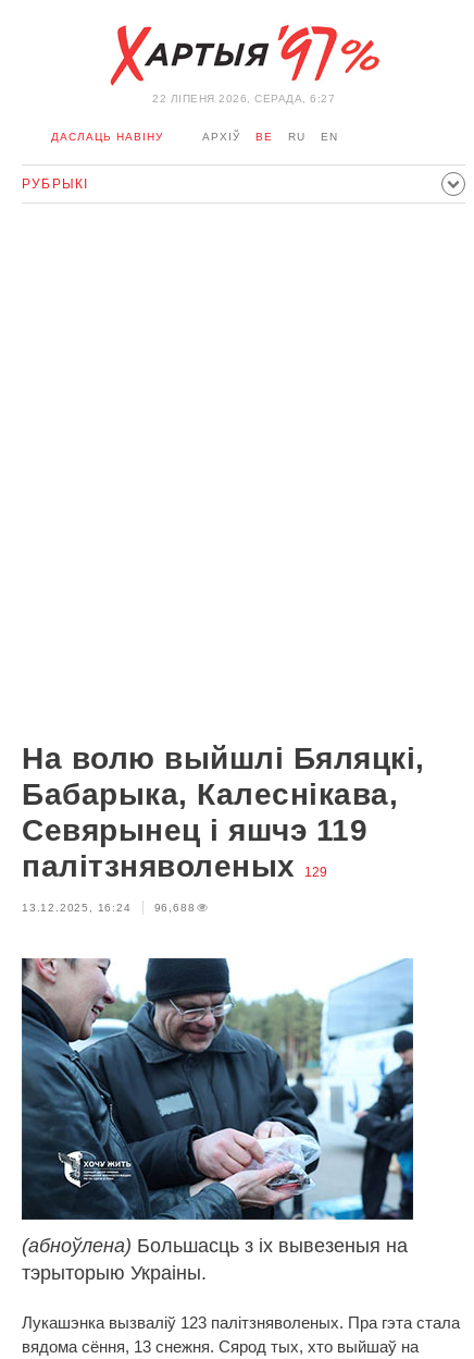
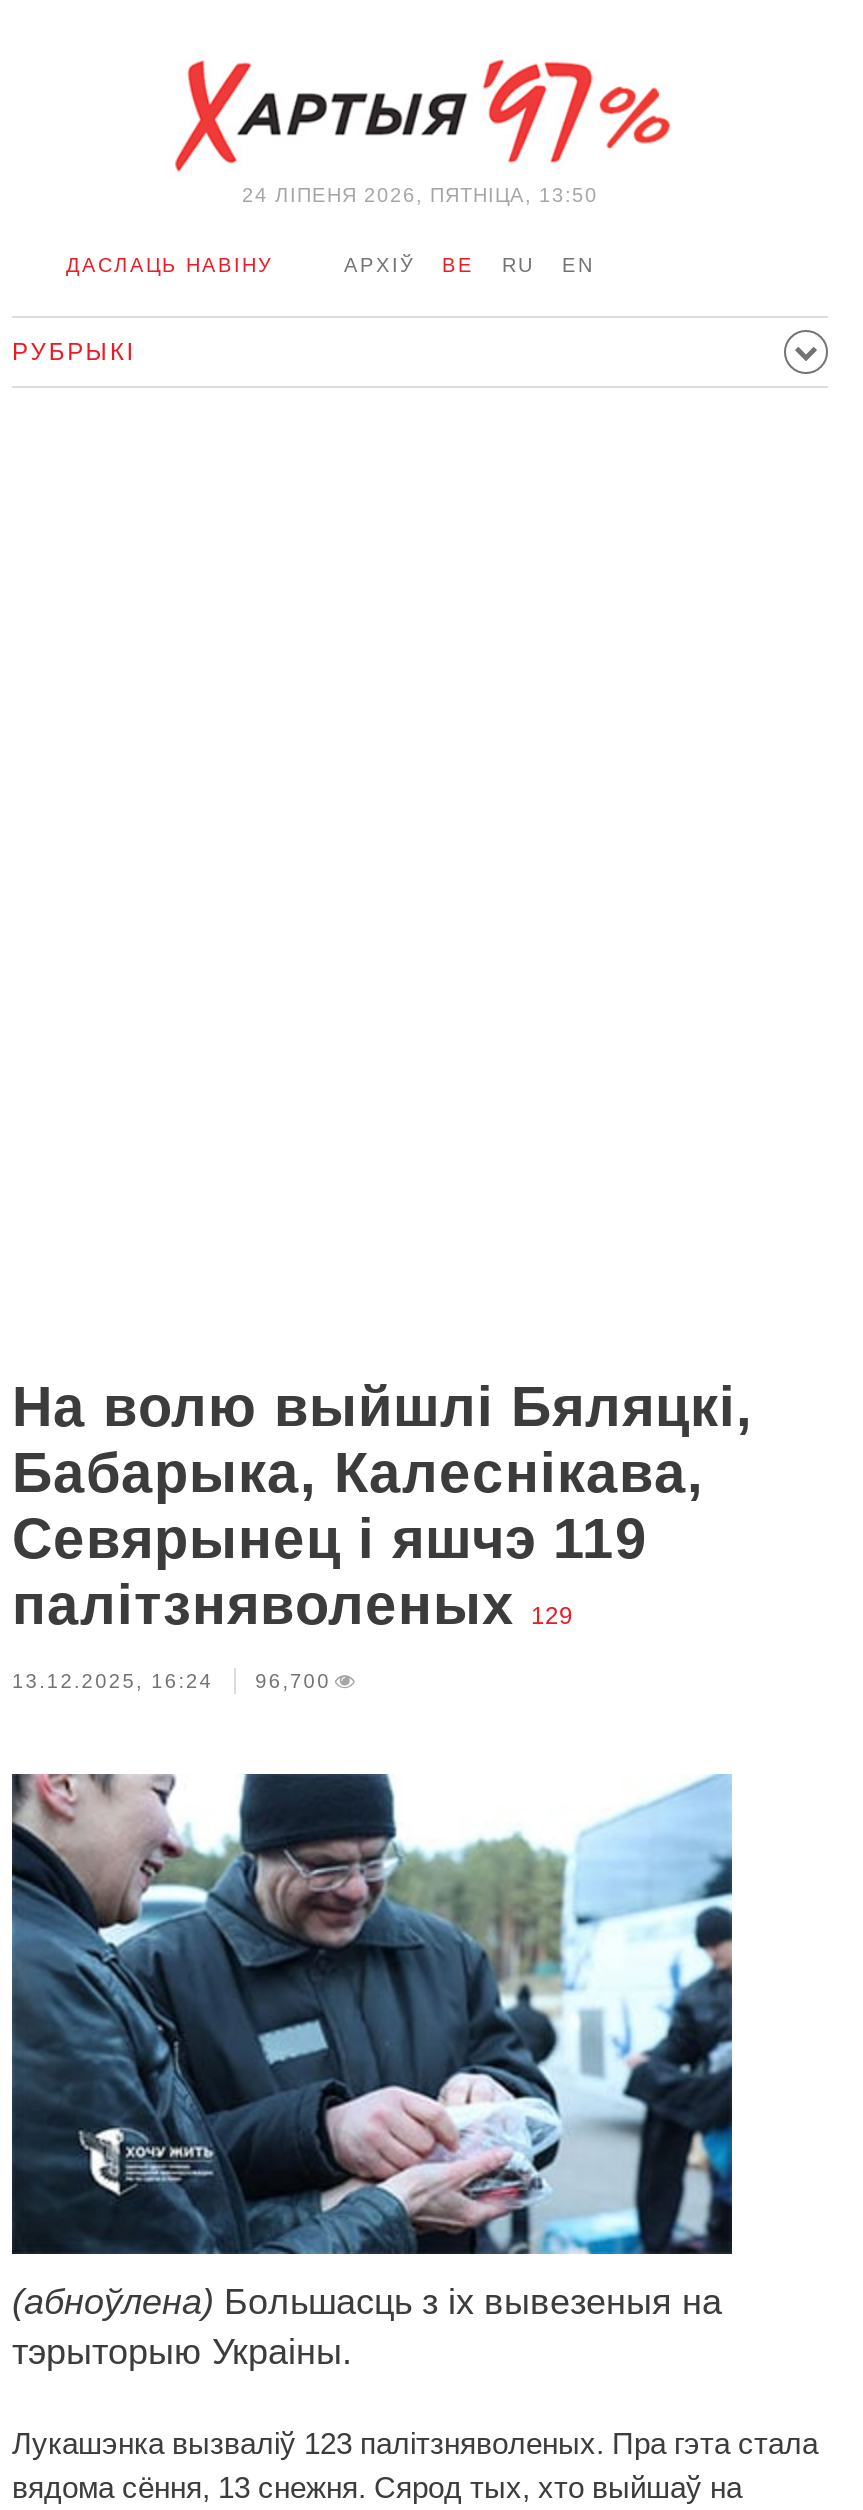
[152,93,335,105] 22 ЛIПЕНЯ 2026, СЕРАДА, 6:27 -> [242,184,598,206] 24 ЛIПЕНЯ 2026, ПЯТНІЦА, 13:50
[22,902,195,914] 13.12.2025, 16:24 96,688 -> [12,1670,331,1692] 13.12.2025, 16:24 96,700

